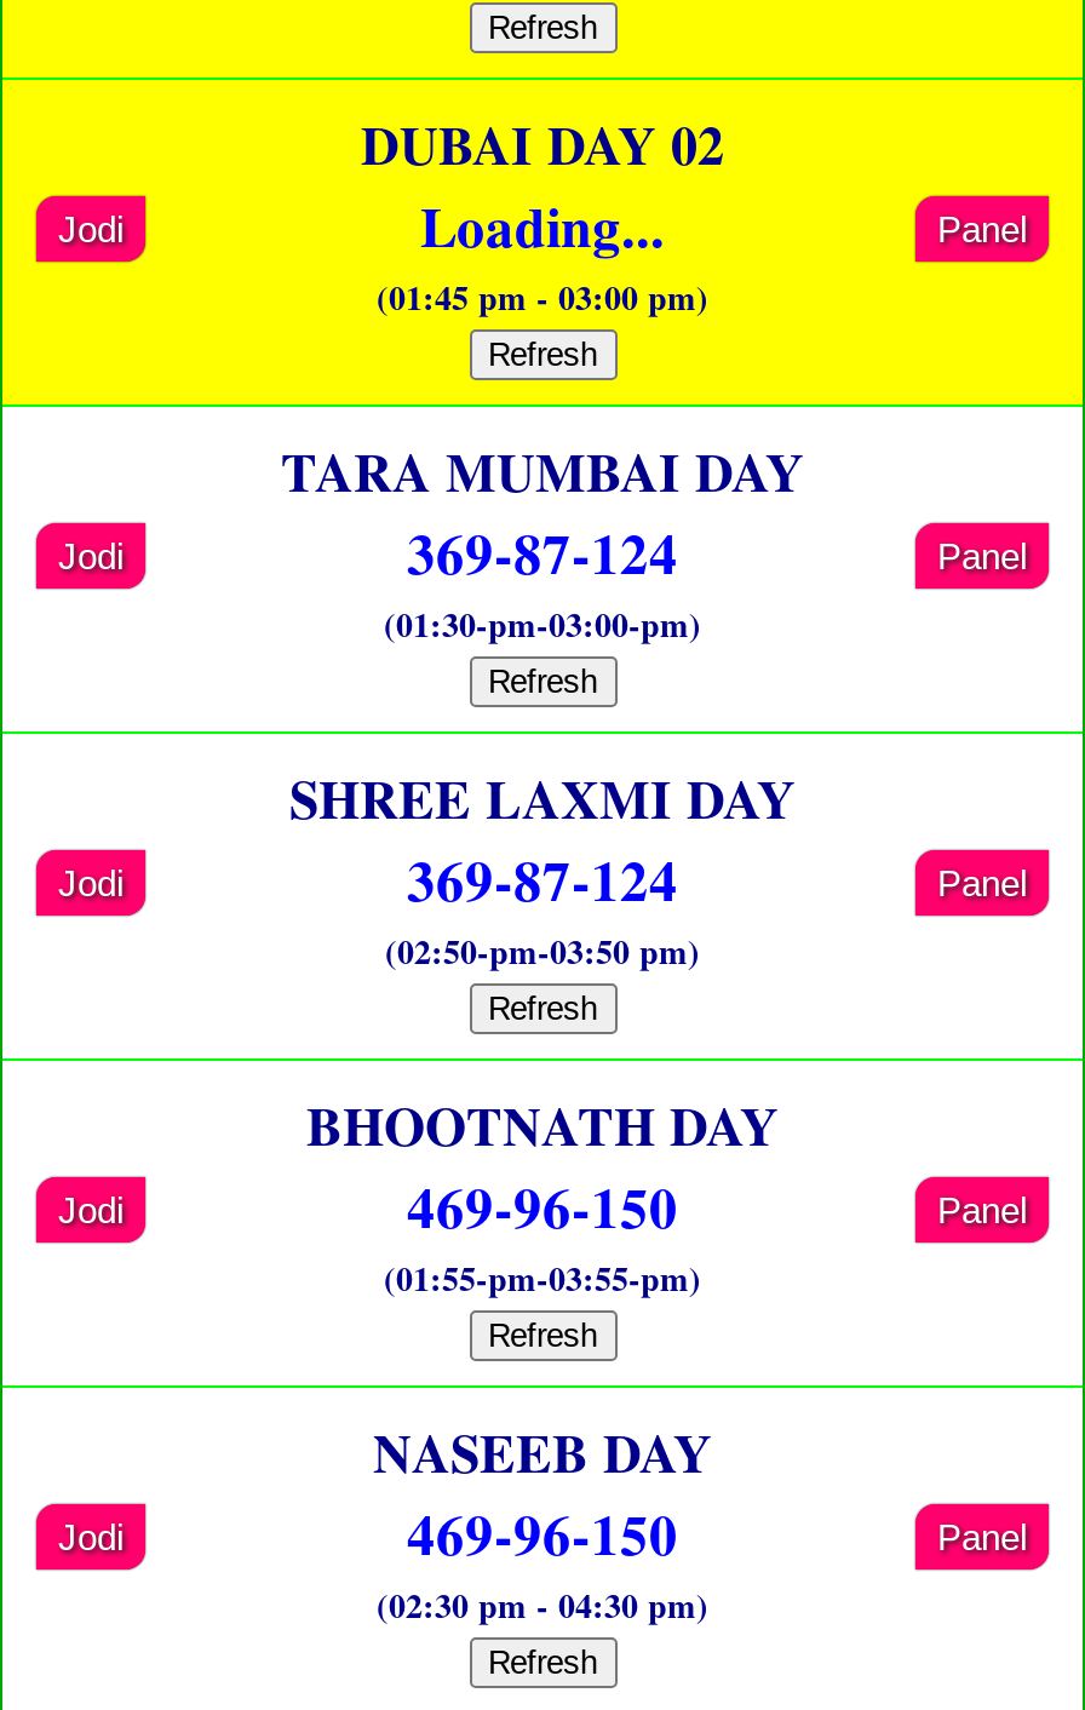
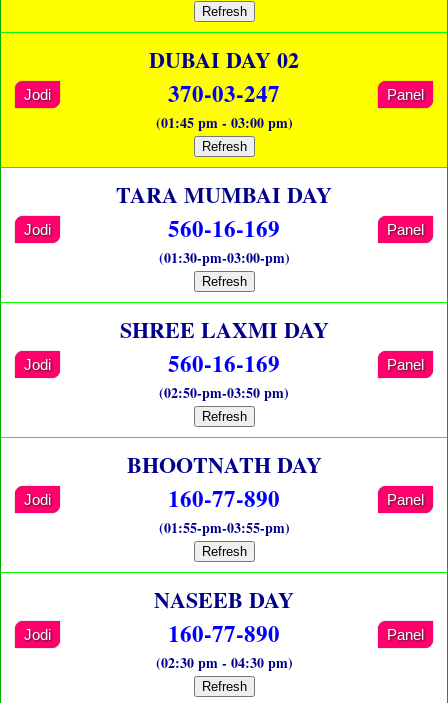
[420,184,665,266] Loading... -> [168,76,280,110] 370-03-247
[407,511,678,593] 369-87-124 -> [168,211,280,245] 560-16-169
[407,838,678,920] 369-87-124 -> [168,346,280,380] 560-16-169
[407,1165,678,1247] 469-96-150 -> [168,481,280,515] 160-77-890
[407,1492,678,1574] 469-96-150 -> [168,616,280,650] 160-77-890

